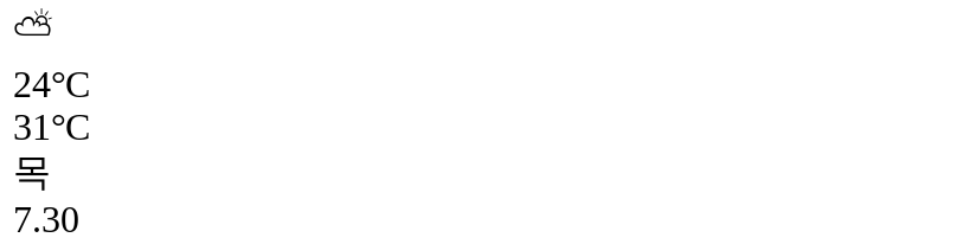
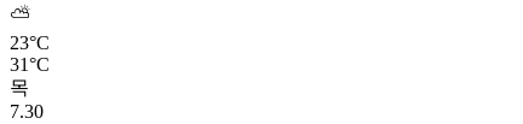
[13,63,91,103] 24°C -> [10,32,50,52] 23°C

